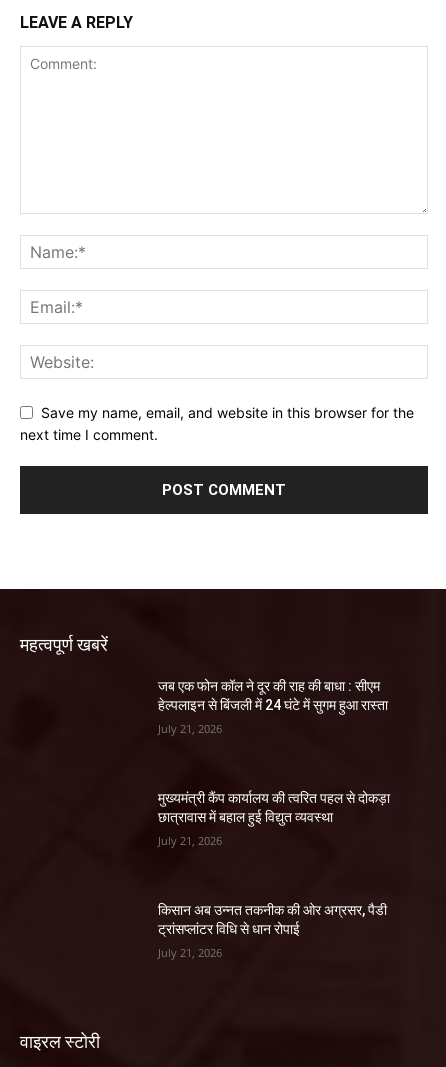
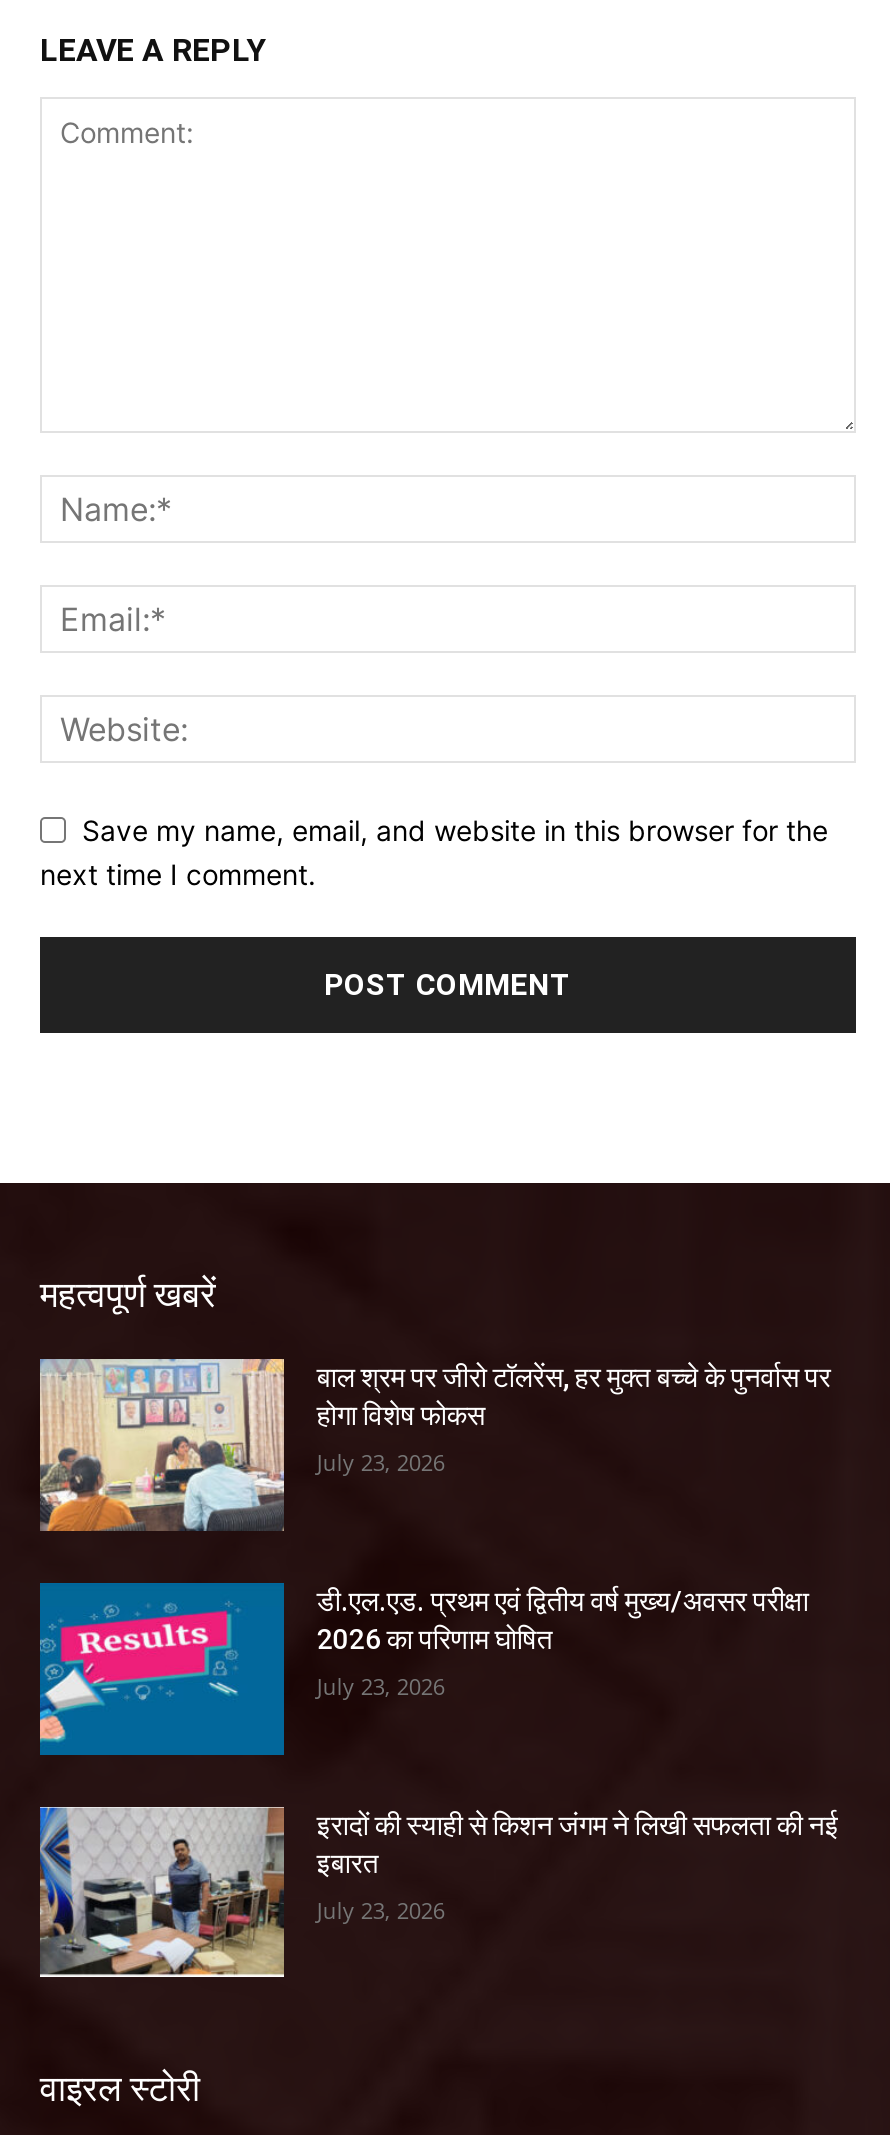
none -> [38,1357,286,1533] [image]
none -> [38,1581,286,1757] [image]
none -> [38,1805,286,1979] [image]
[158,678,388,713] जब एक फोन कॉल ने दूर की राह की बाधा : सीएम | हेल्पलाइन से बिंजली में 24 घंटे में सुगम हुआ रास्ता -> [317,1362,831,1432] बाल श्रम पर जीरो टॉलरेंस, हर मुक्त बच्चे के पुनर्वास पर | होगा विशेष फोकस
[158,721,222,736] July 21, 2026 -> [317,1448,445,1478] July 23, 2026
[158,790,390,825] मुख्यमंत्री कैंप कार्यालय की त्वरित पहल से दोकड़ा | छात्रावास में बहाल हुई विद्युत व्यवस्था -> [317,1585,809,1655] डी.एल.एड. प्रथम एवं द्वितीय वर्ष मुख्य/अवसर परीक्षा | 2026 का परिणाम घोषित
[158,833,222,848] July 21, 2026 -> [317,1671,445,1701] July 23, 2026
[158,902,387,937] किसान अब उन्नत तकनीक की ओर अग्रसर, पैडी | ट्रांसप्लांटर विधि से धान रोपाई -> [317,1808,839,1878] इरादों की स्याही से किशन जंगम ने लिखी सफलता की नई | इबारत
[158,945,222,960] July 21, 2026 -> [317,1894,445,1924] July 23, 2026

